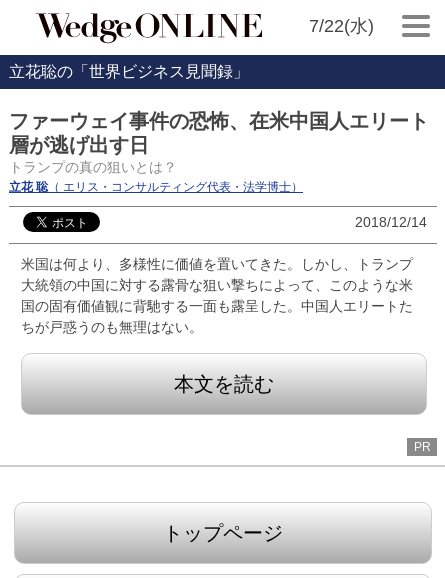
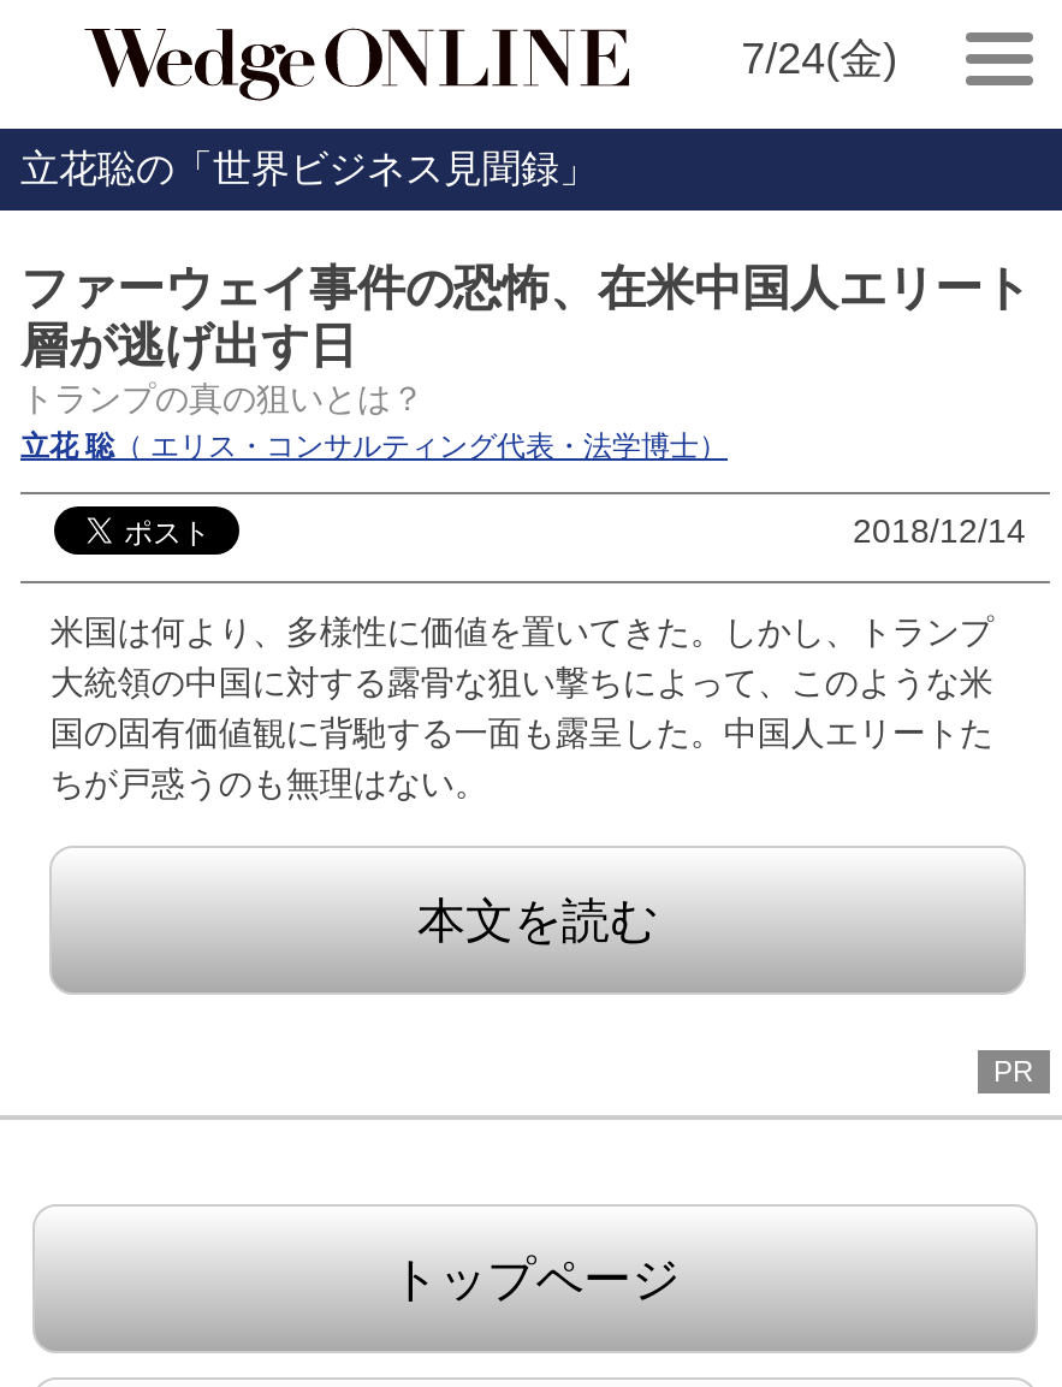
[309,16,374,36] 7/22(水) -> [741,35,897,83] 7/24(金)

